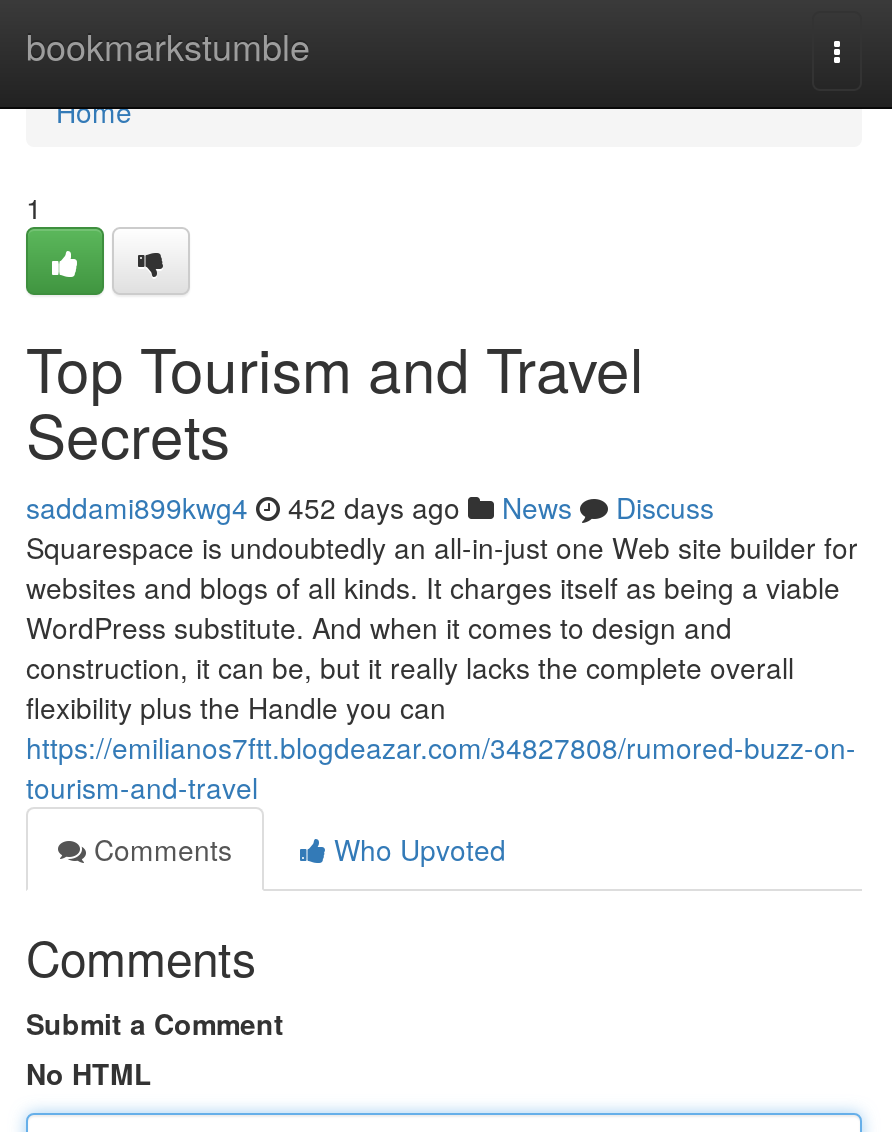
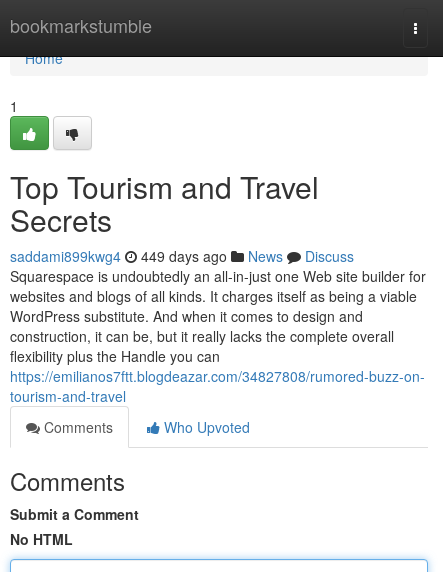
[26,487,714,527] saddami899kwg4 452 days ago News Discuss -> [10,246,354,266] saddami899kwg4 449 days ago News Discuss

